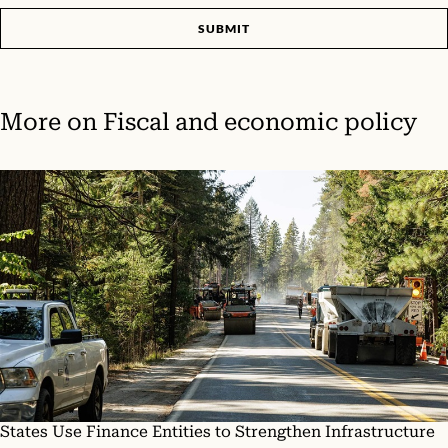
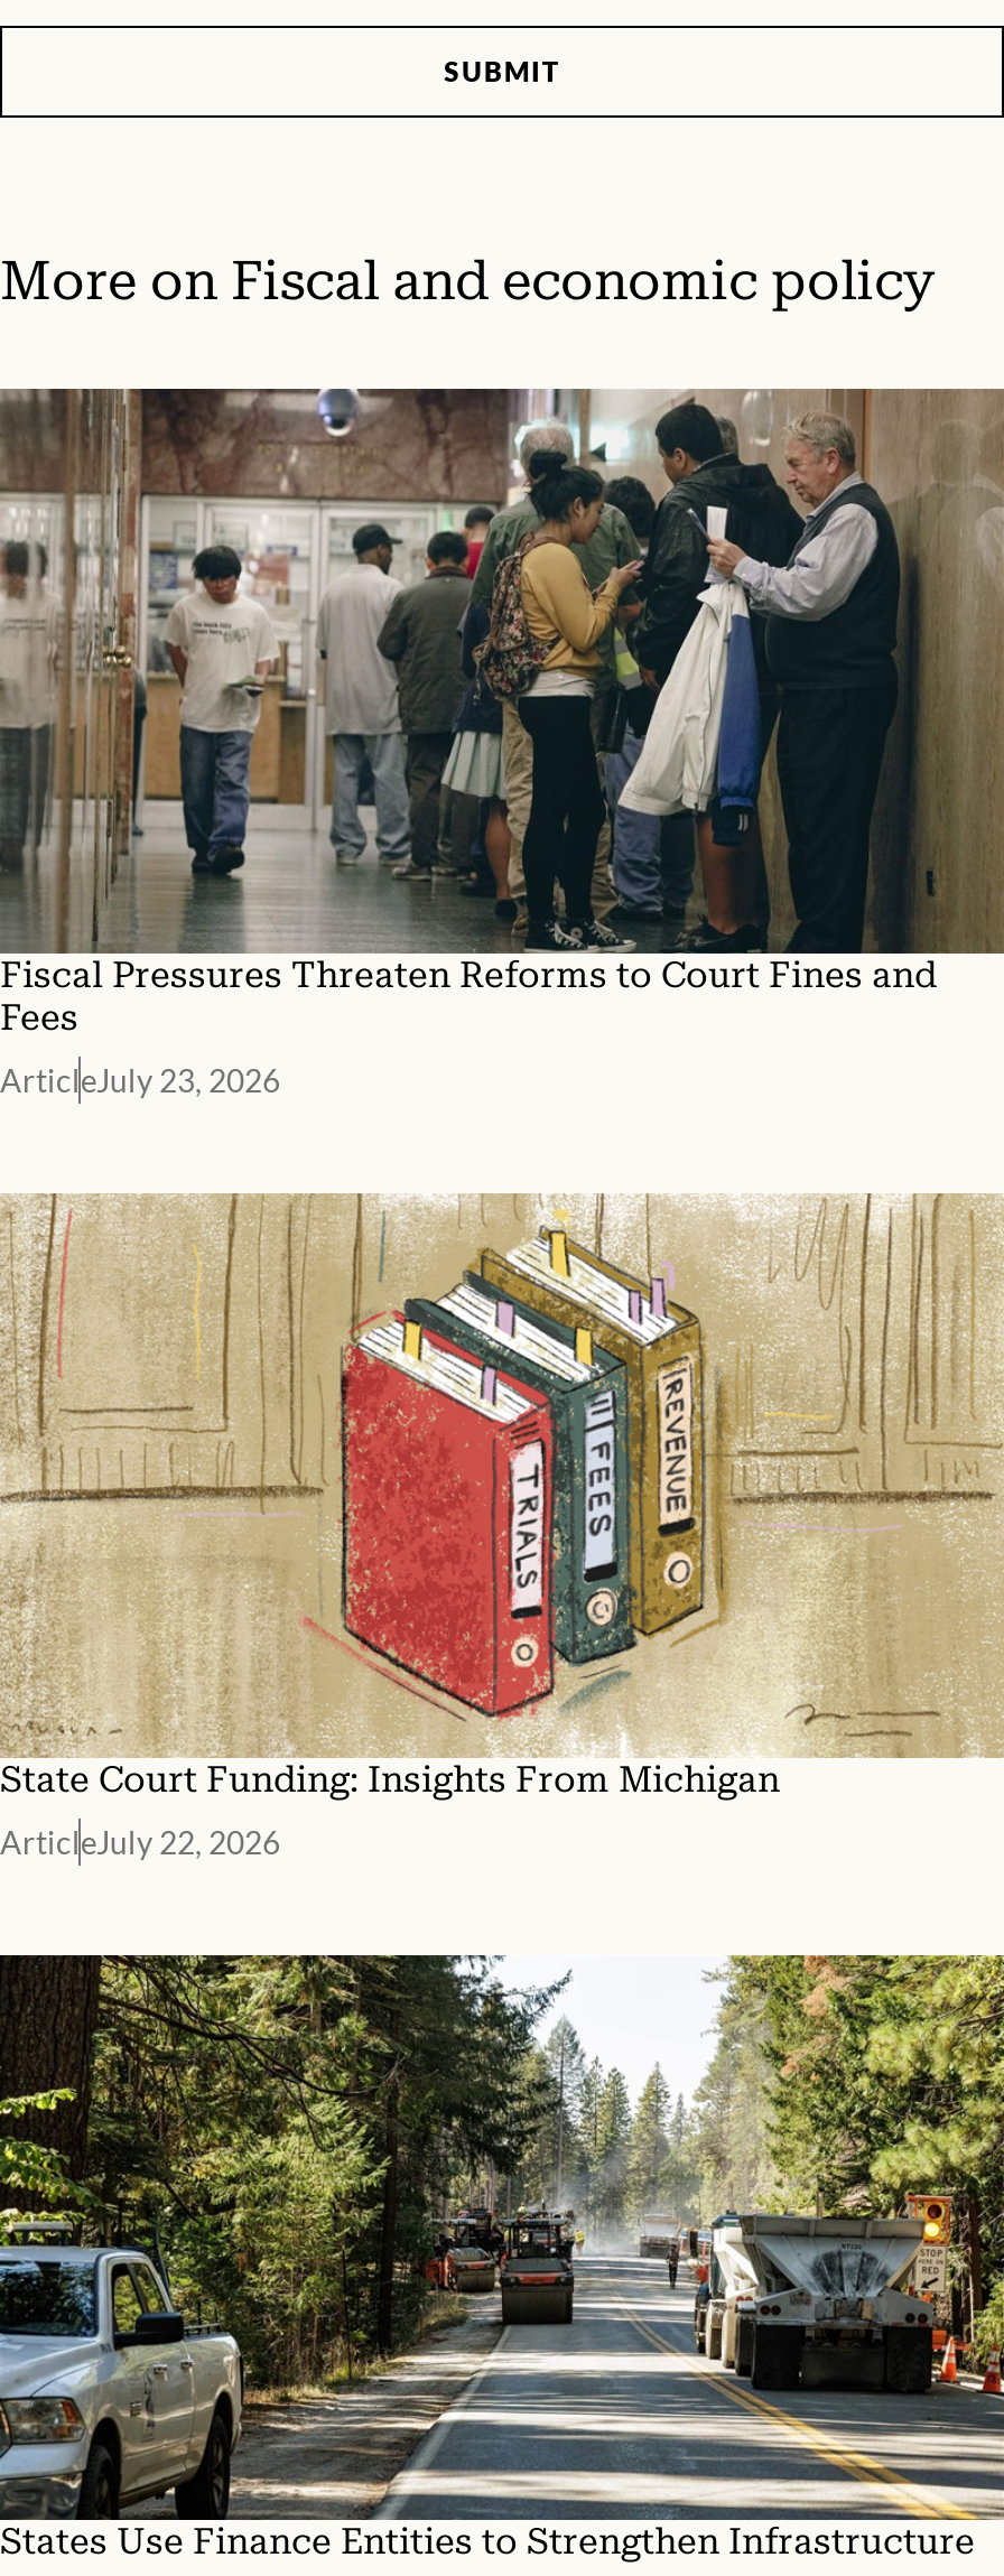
none -> [0,387,997,1098] [image] | Fiscal Pressures Threaten Reforms to Court Fines and | Fees | ArticleJuly 23, 2026
none -> [0,1191,997,1860] [image] | State Court Funding: Insights From Michigan | ArticleJuly 22, 2026

